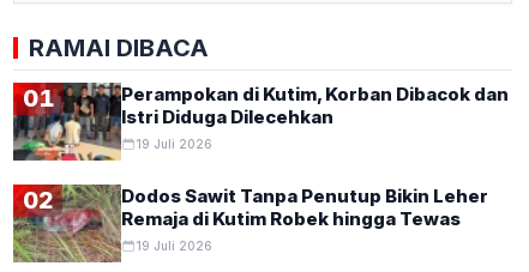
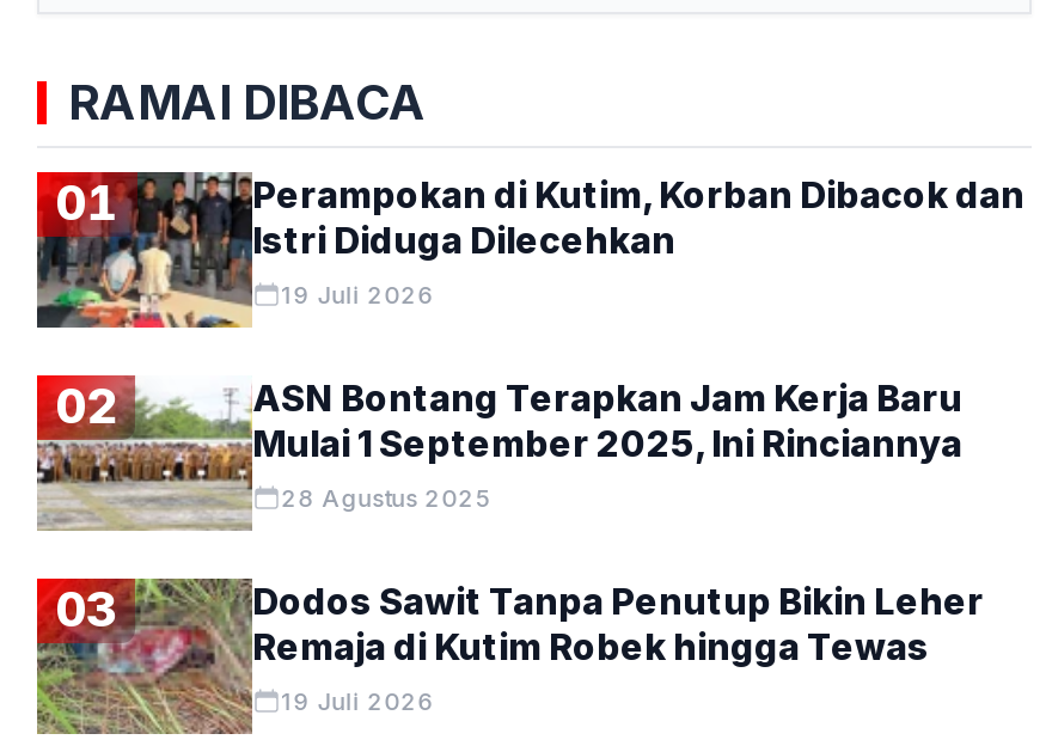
none -> [37,375,962,640] [image] | ASN Bontang Terapkan Jam Kerja Baru | Mulai 1 September 2025, Ini Rinciannya | 28 Agustus 2025 | 03

